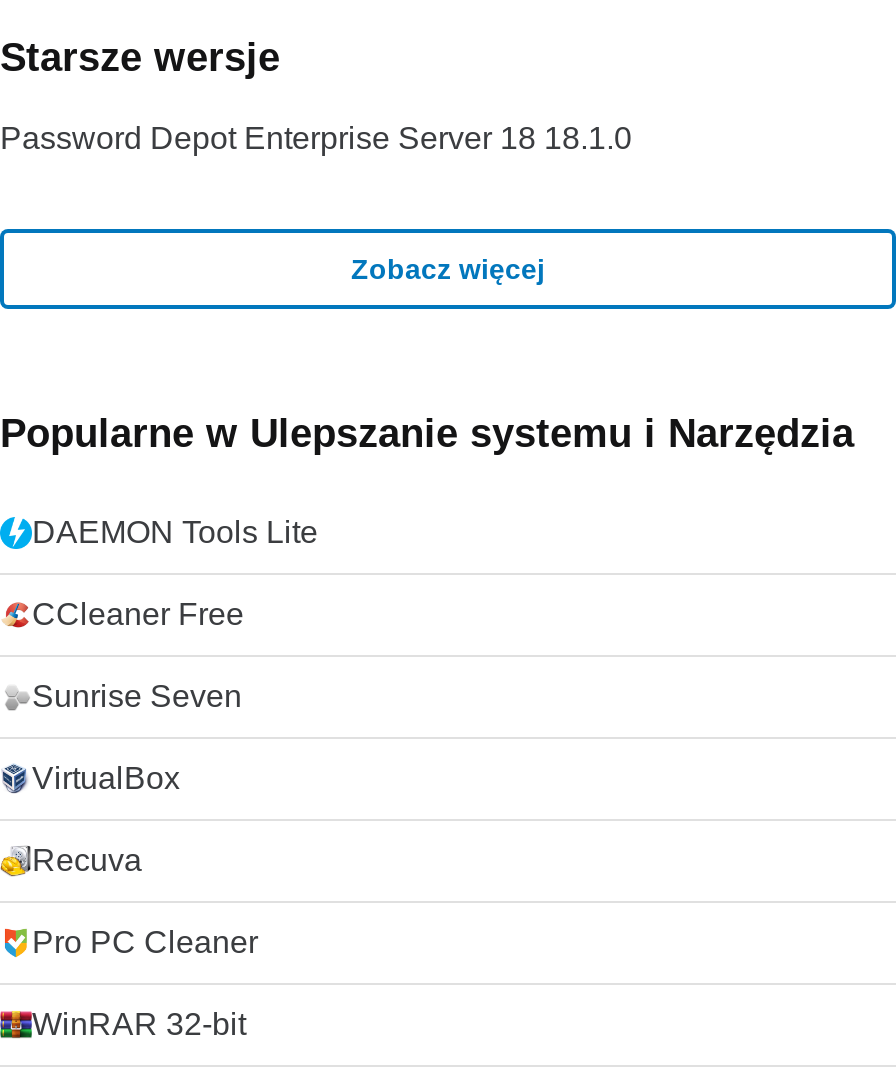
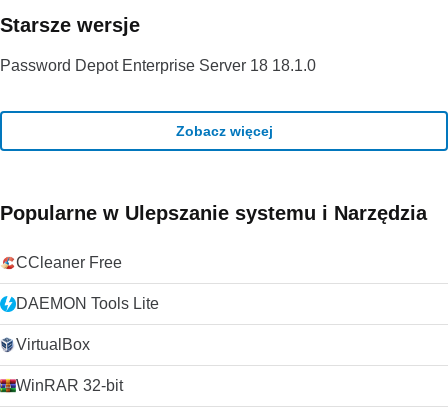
moved [32,515,318,549] -> [16,295,159,312]: DAEMON Tools Lite
[32,679,242,713] Sunrise Seven -> none
[32,843,258,959] Recuva | Pro PC Cleaner -> none

